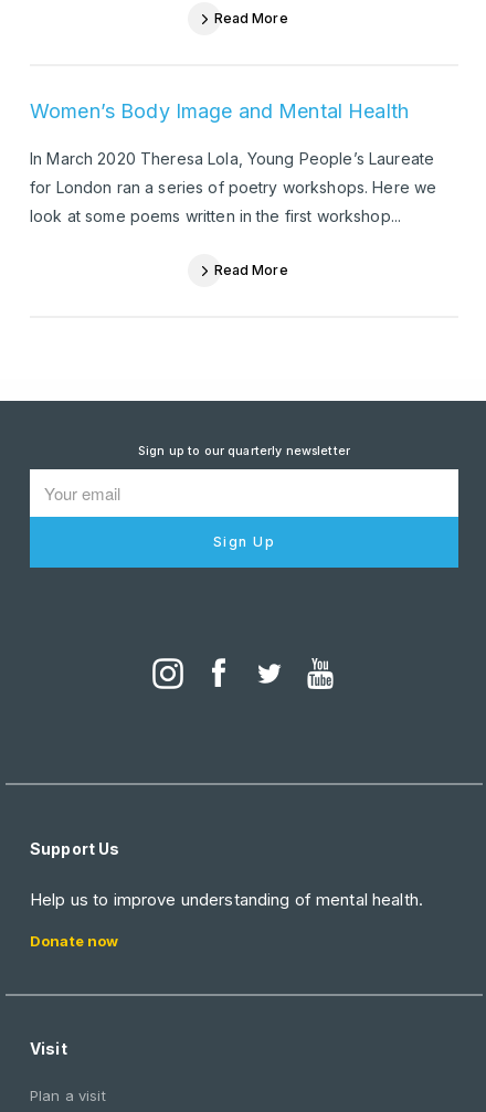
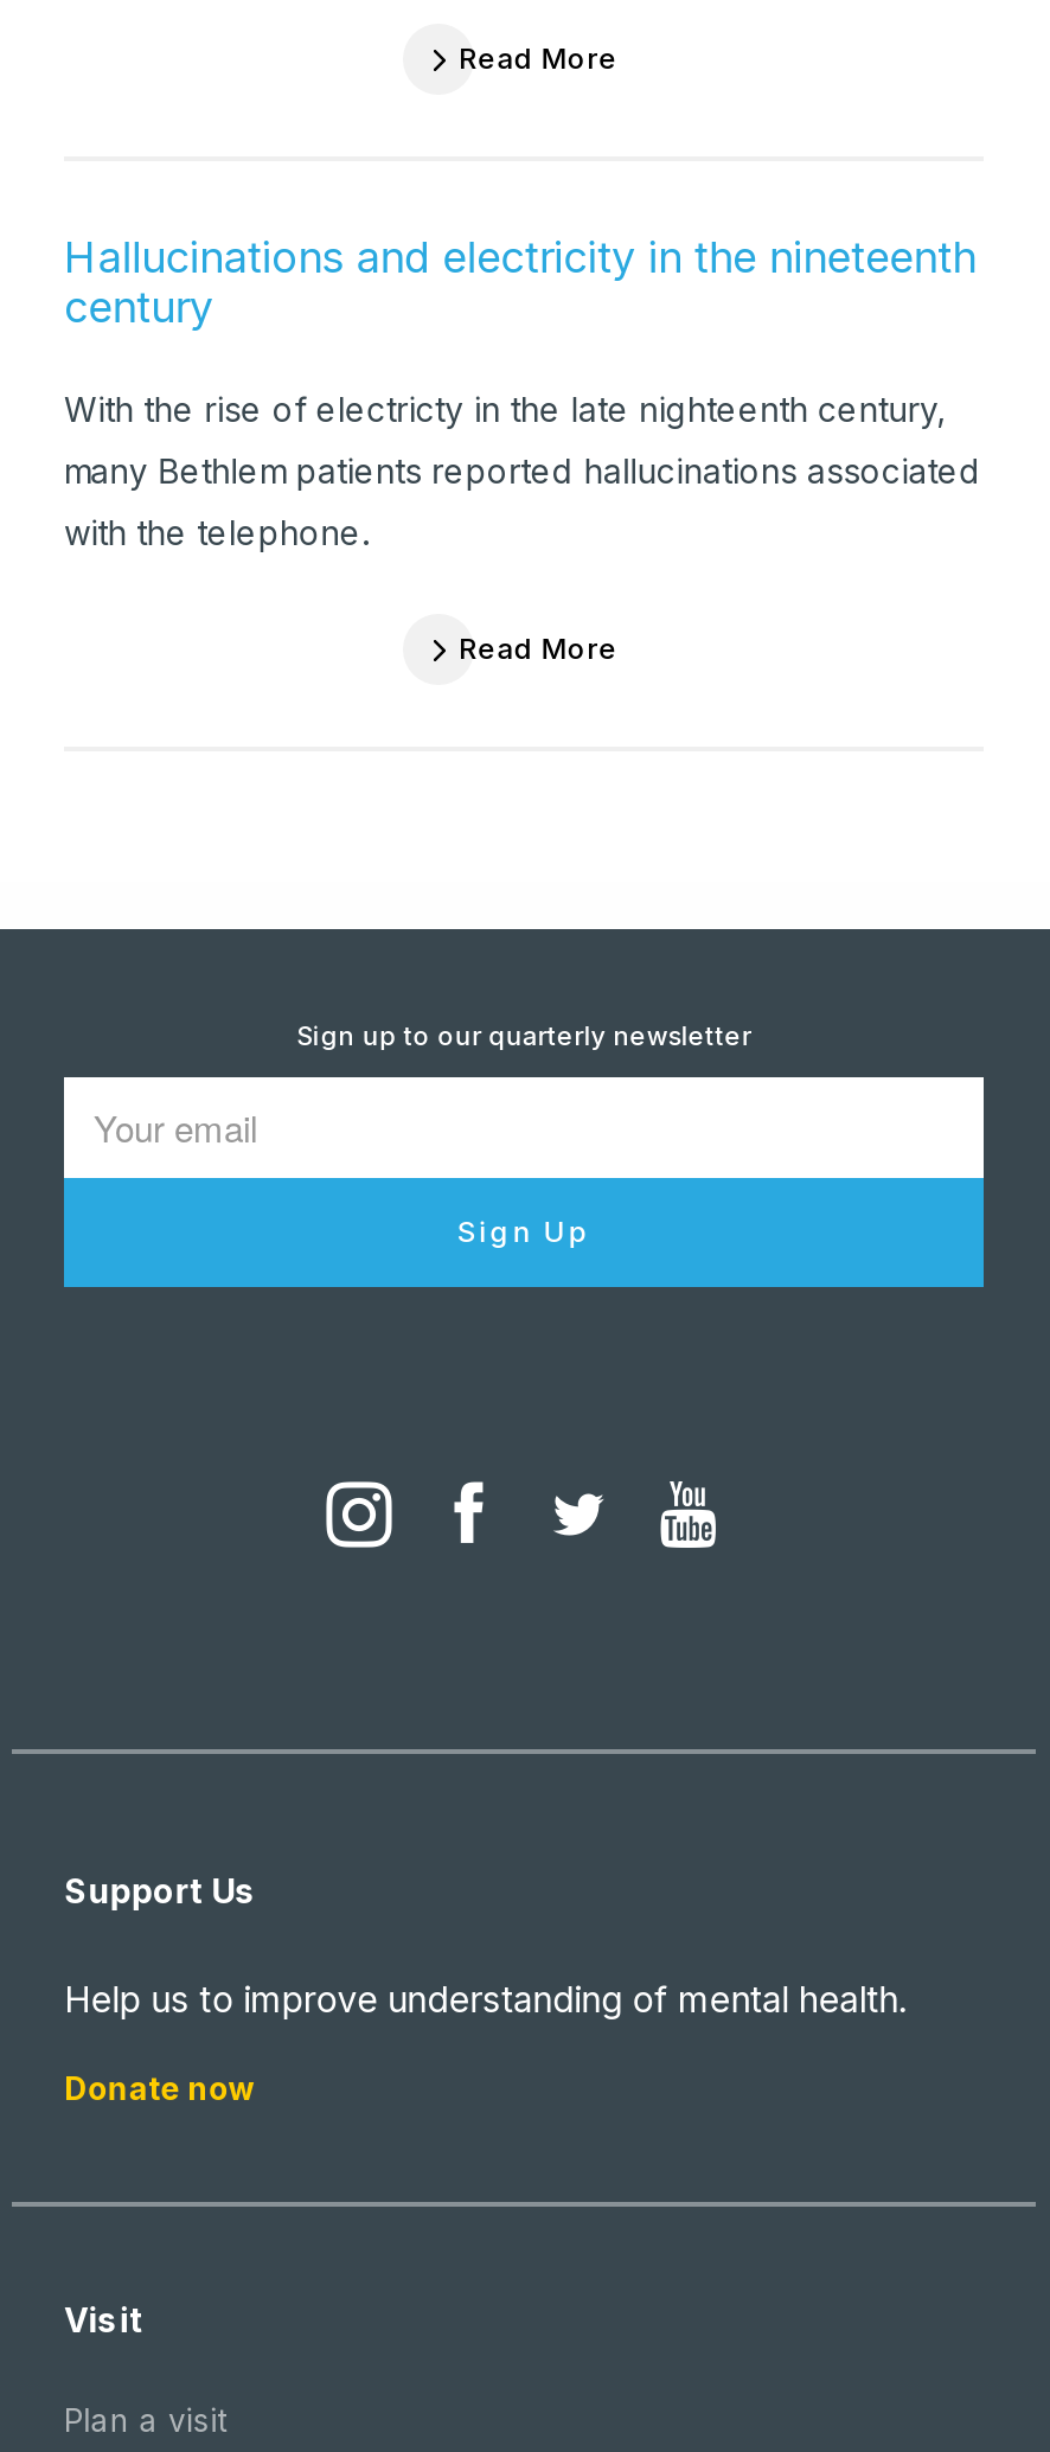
[30,100,409,123] Women’s Body Image and Mental Health -> [64,233,976,333] Hallucinations and electricity in the nineteenth | century
[30,150,434,168] In March 2020 Theresa Lola, Young People’s Laureate -> [64,390,946,430] With the rise of electricty in the late nighteenth century,
[30,178,437,197] for London ran a series of poetry workshops. Here we -> [64,452,981,492] many Bethlem patients reported hallucinations associated
[30,207,401,226] look at some poems written in the first workshop... -> [64,513,379,553] with the telephone.

